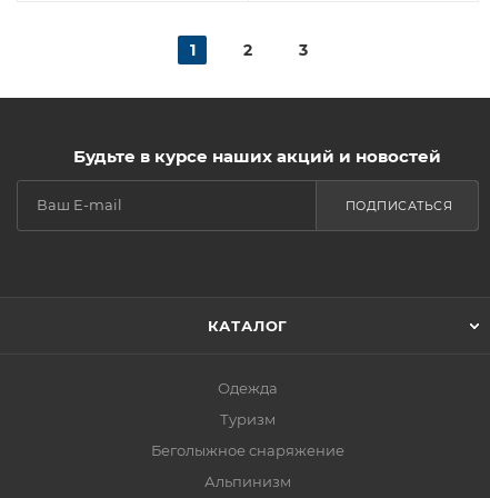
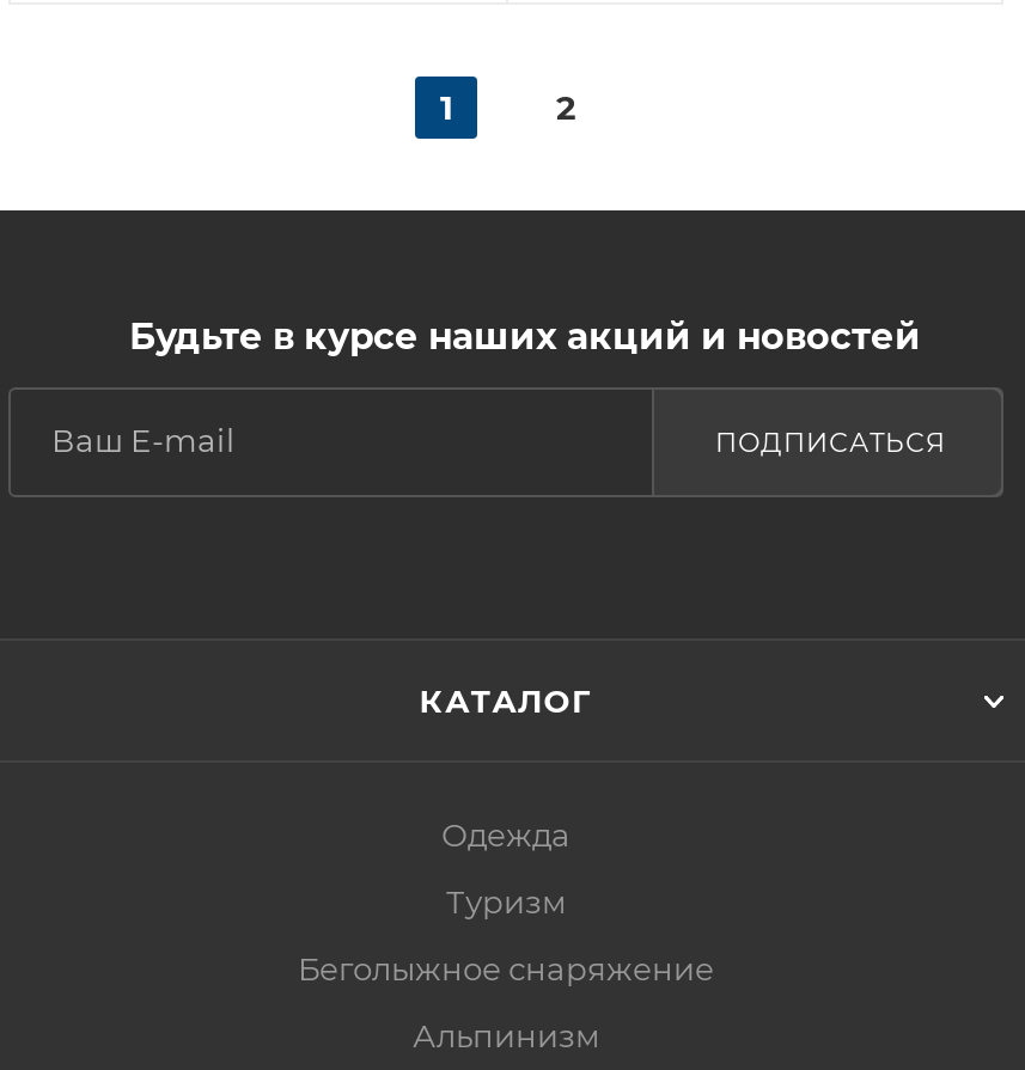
[299,40,308,60] 3 -> none

